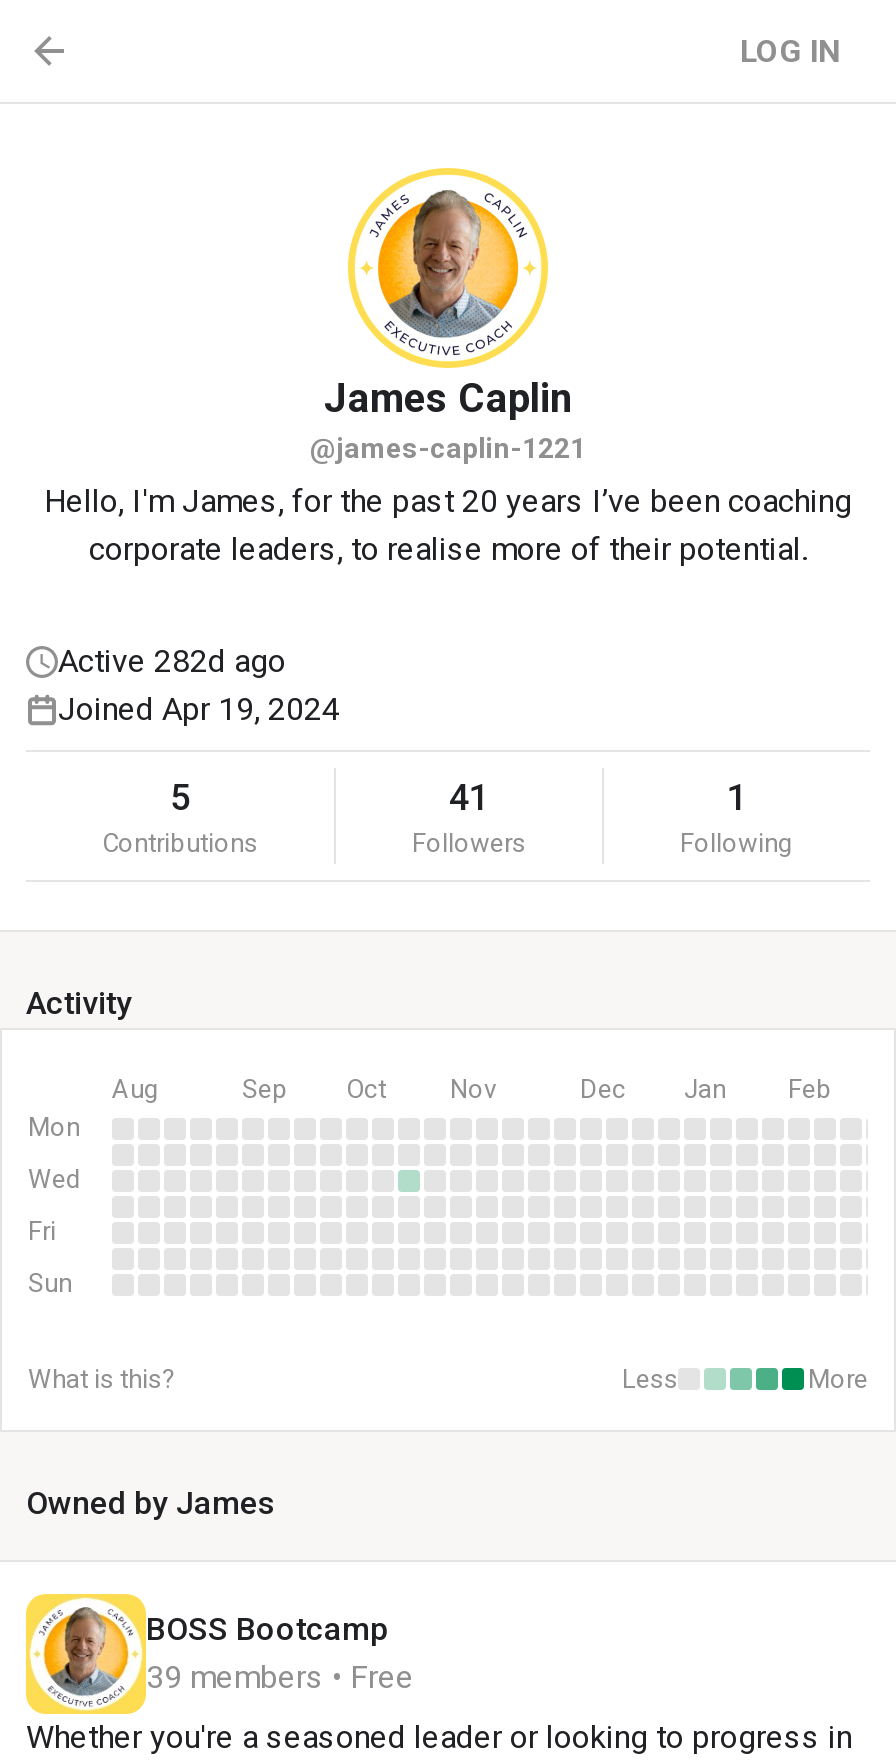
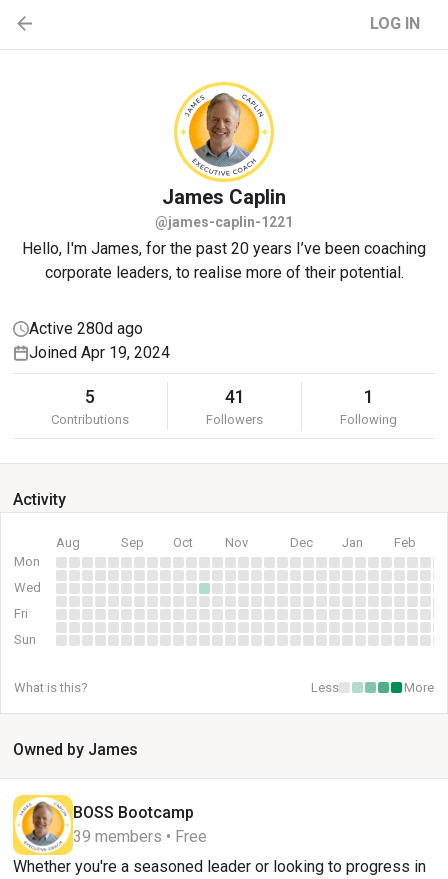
[58,642,286,680] Active 282d ago -> [29,319,143,338] Active 280d ago

